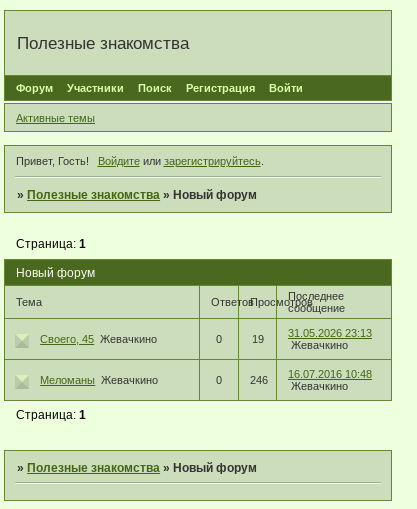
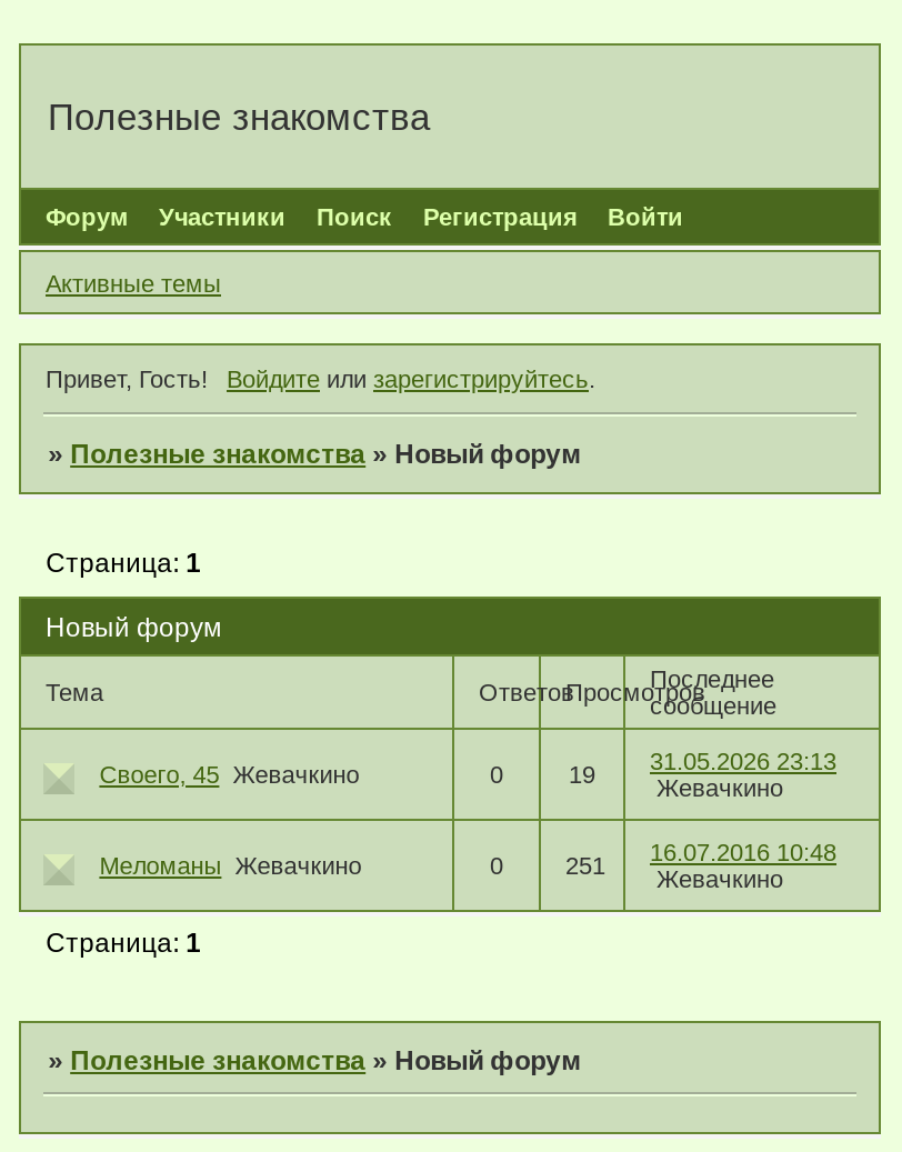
[250,368,372,392] 246 16.07.2016 10:48 Жевачкино -> [565,839,836,892] 251 16.07.2016 10:48 Жевачкино

